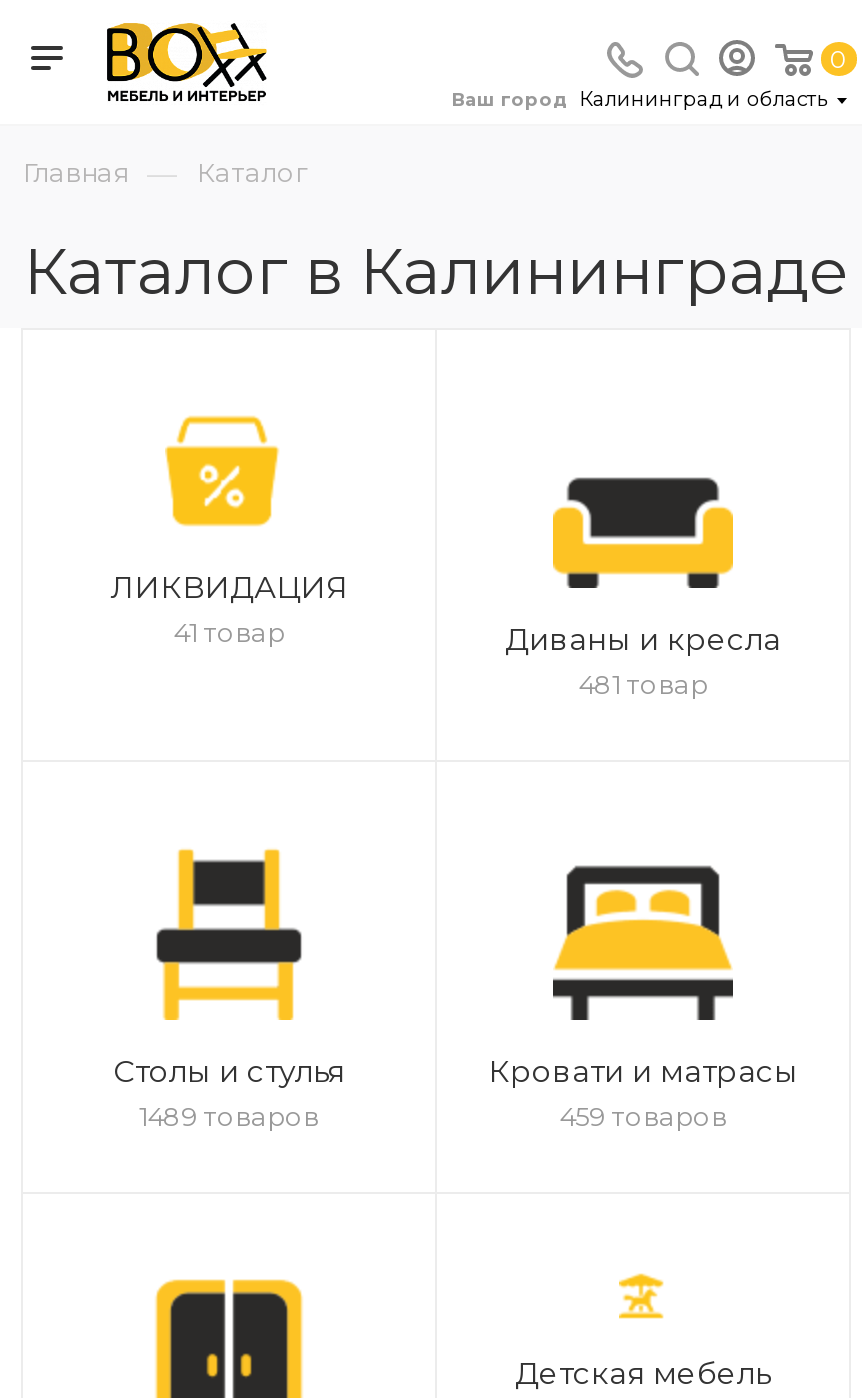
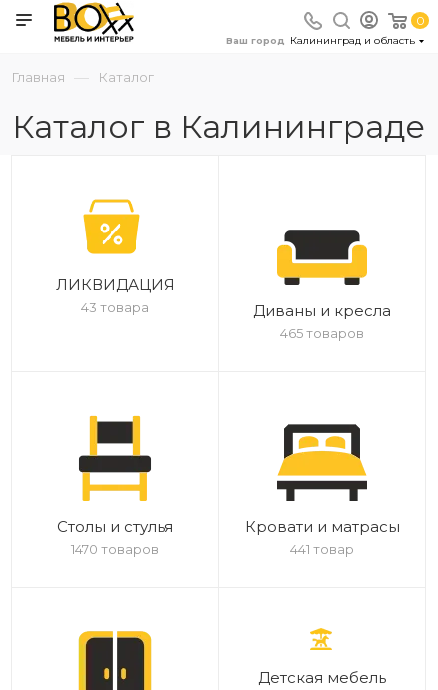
[173,616,285,648] 41 товар -> [81,299,149,315] 43 товара
[578,668,708,700] 481 товар -> [280,325,364,341] 465 товаров
[139,1100,319,1132] 1489 товаров -> [71,541,159,557] 1470 товаров
[559,1100,727,1132] 459 товаров -> [290,541,354,557] 441 товар

